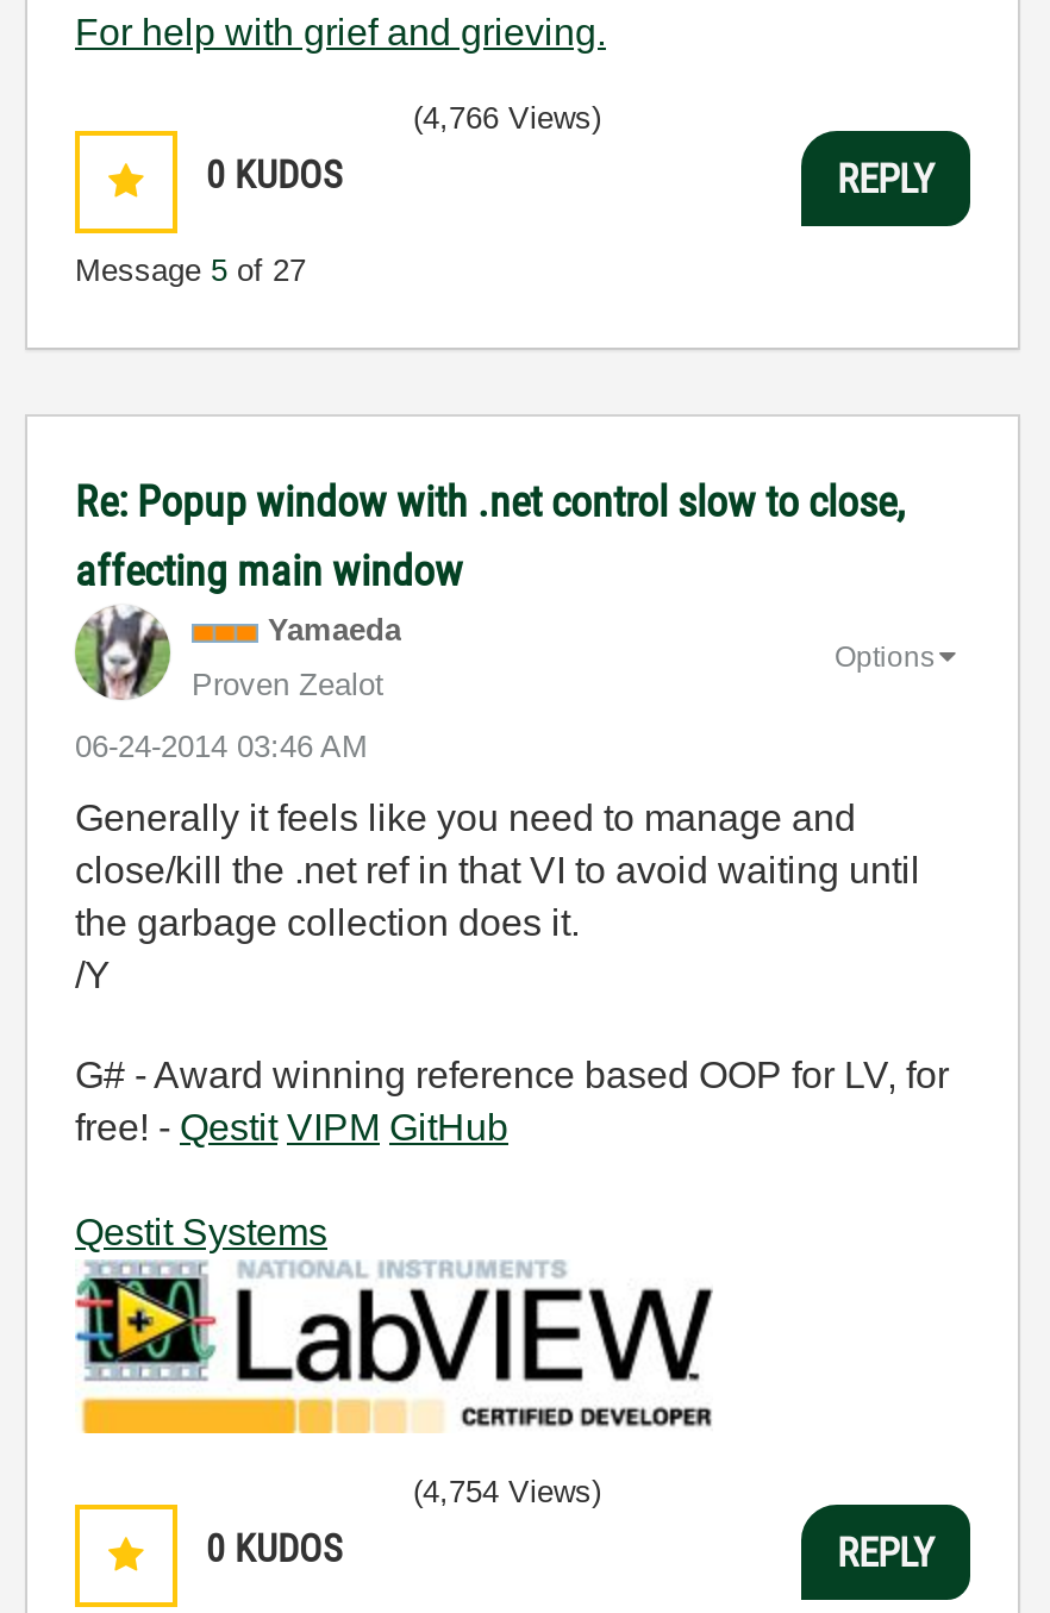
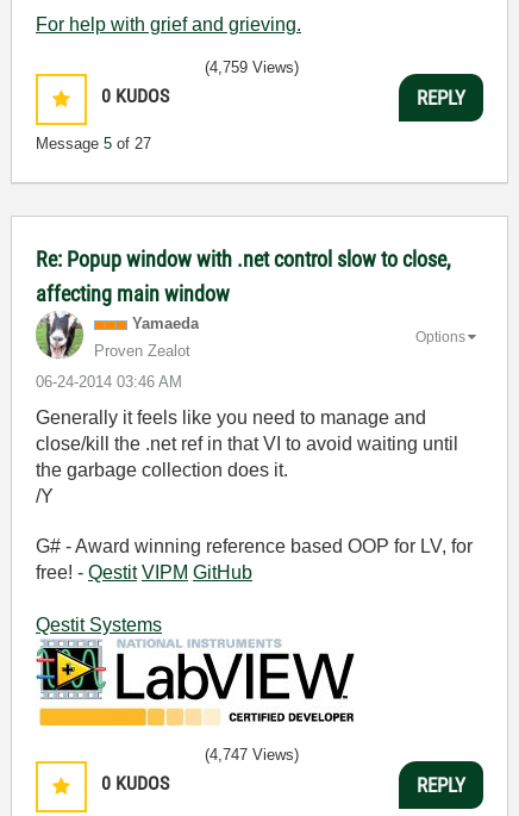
[413,100,601,136] (4,766 Views) -> [205,58,299,76] (4,759 Views)
[413,1474,601,1509] (4,754 Views) -> [205,746,299,764] (4,747 Views)

